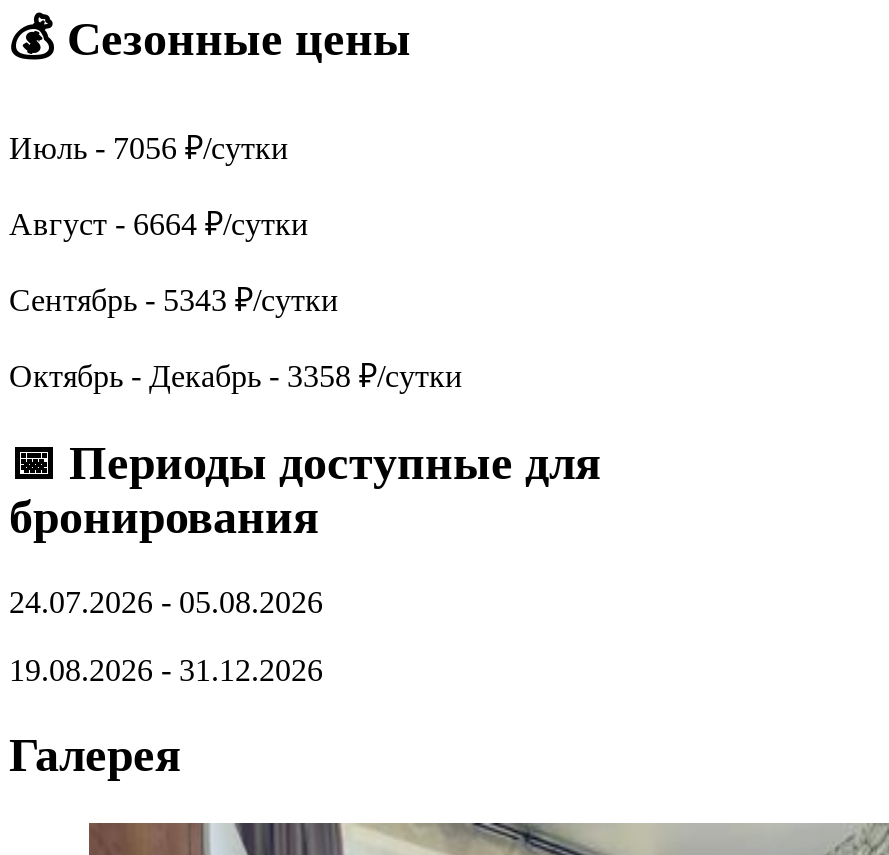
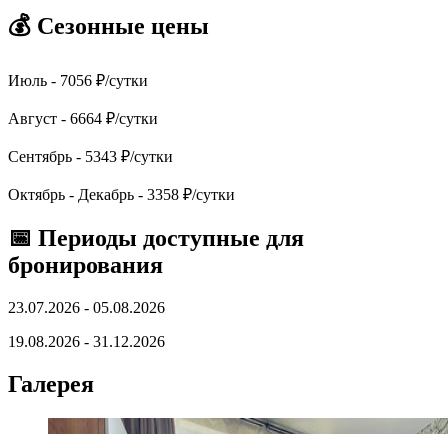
[9,585,323,619] 24.07.2026 - 05.08.2026 -> [8,299,165,316] 23.07.2026 - 05.08.2026

